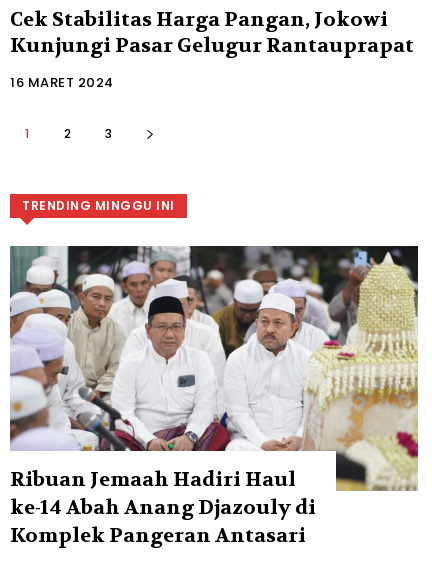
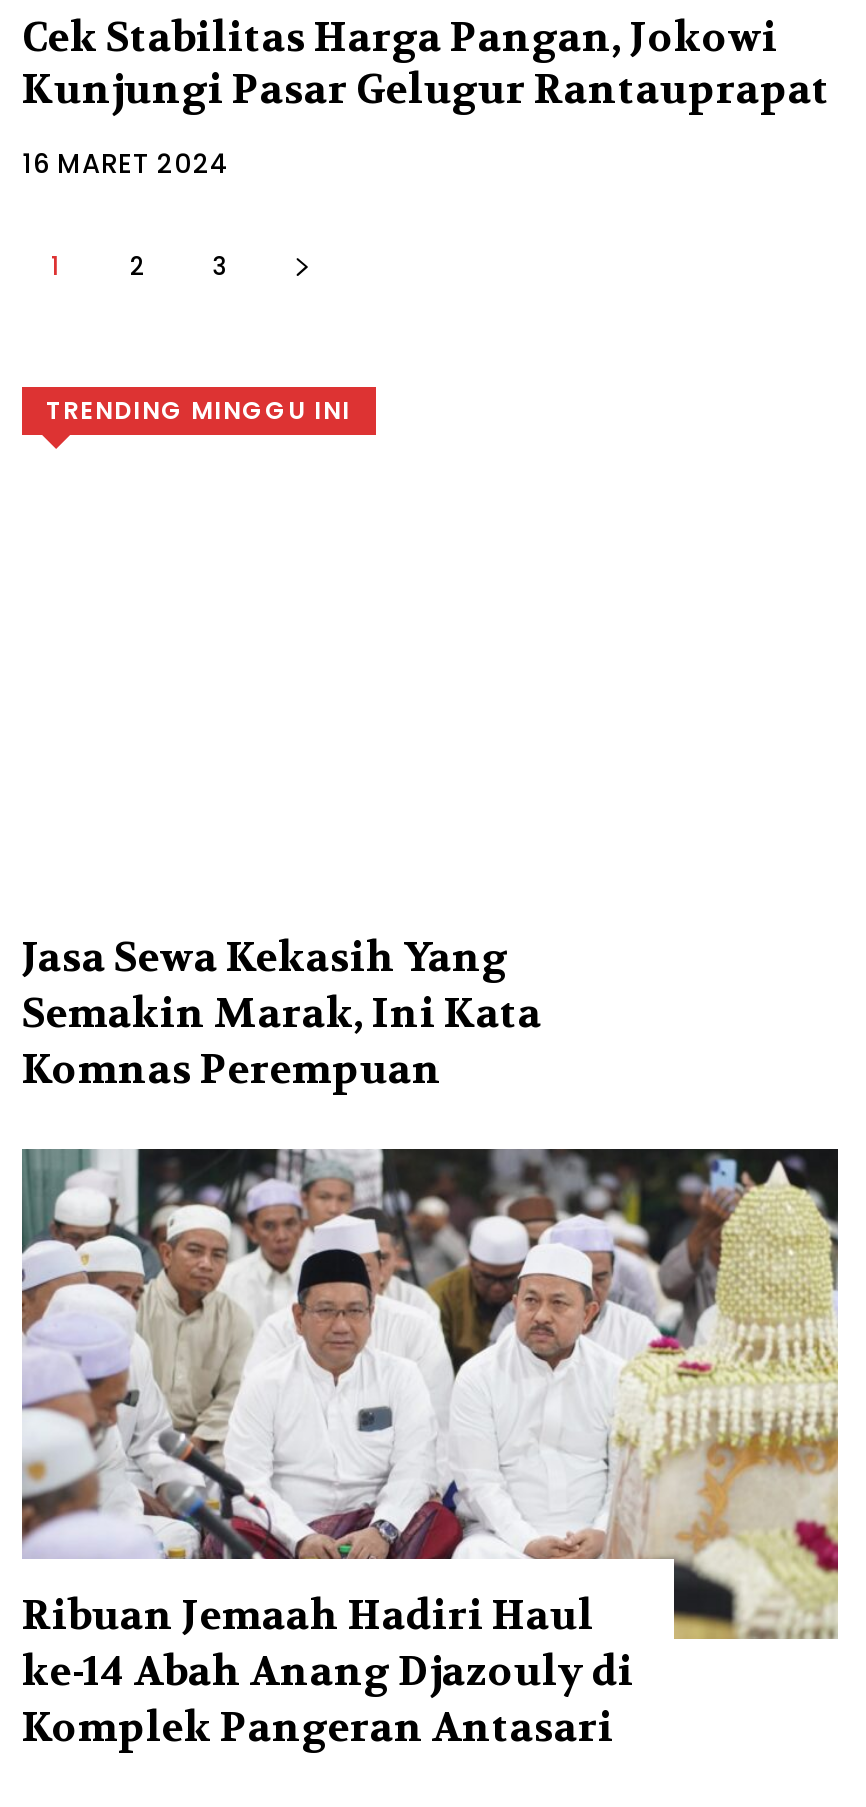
none -> [22,933,542,1095] Jasa Sewa Kekasih Yang | Semakin Marak, Ini Kata | Komnas Perempuan

